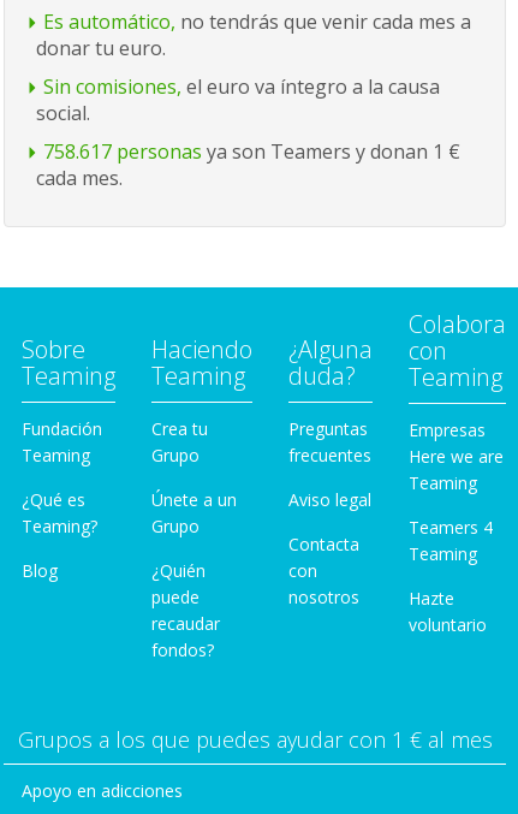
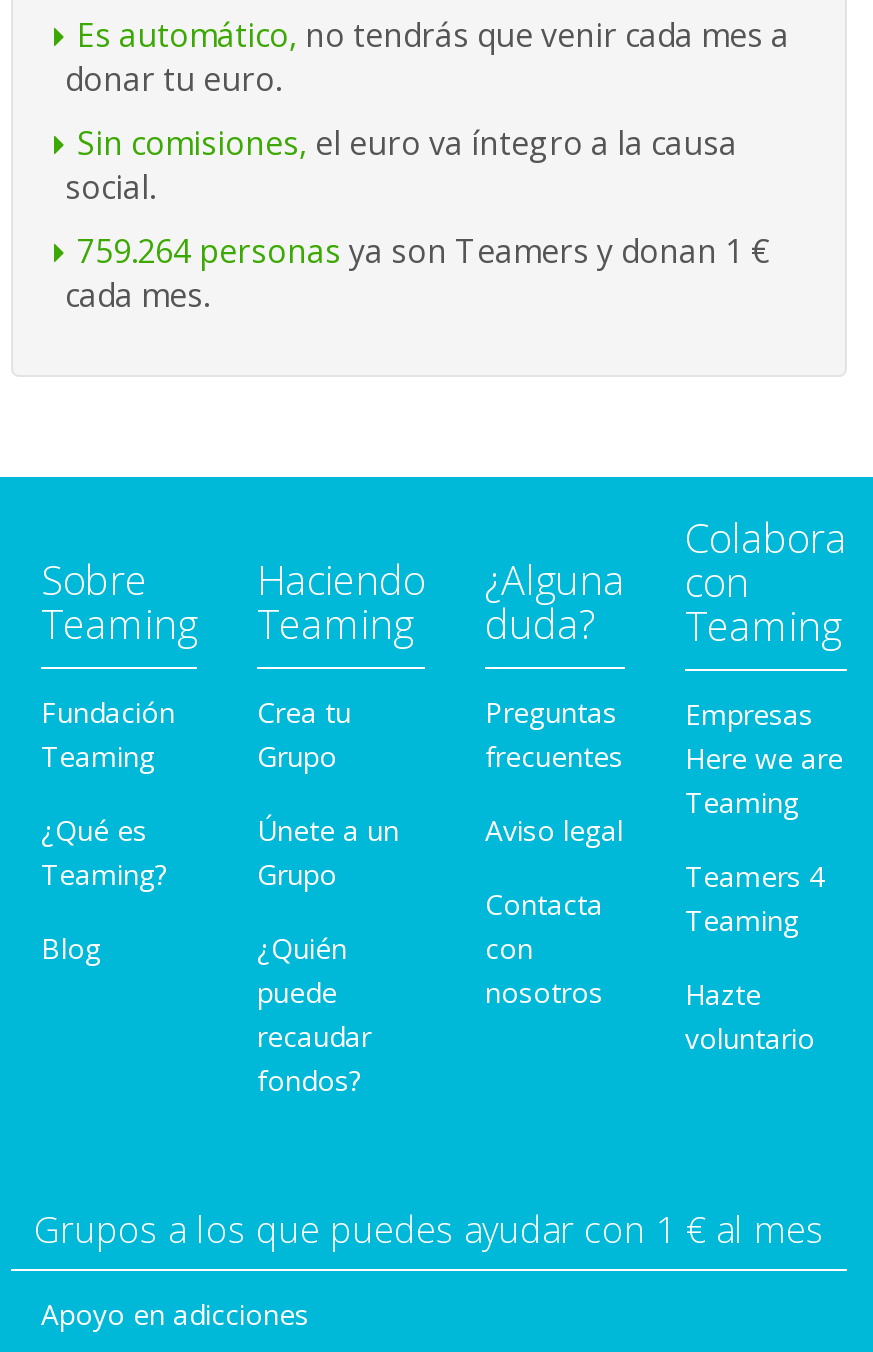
[38,138,460,165] 758.617 personas ya son Teamers y donan 1 € -> [69,229,771,273] 759.264 personas ya son Teamers y donan 1 €

